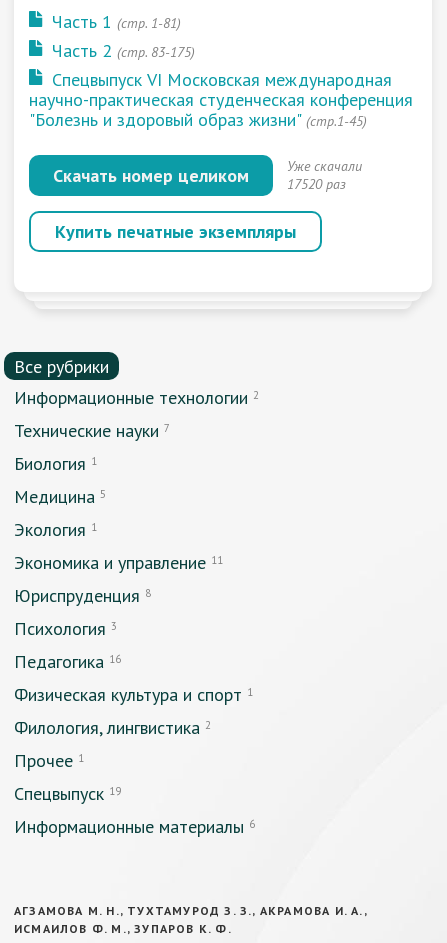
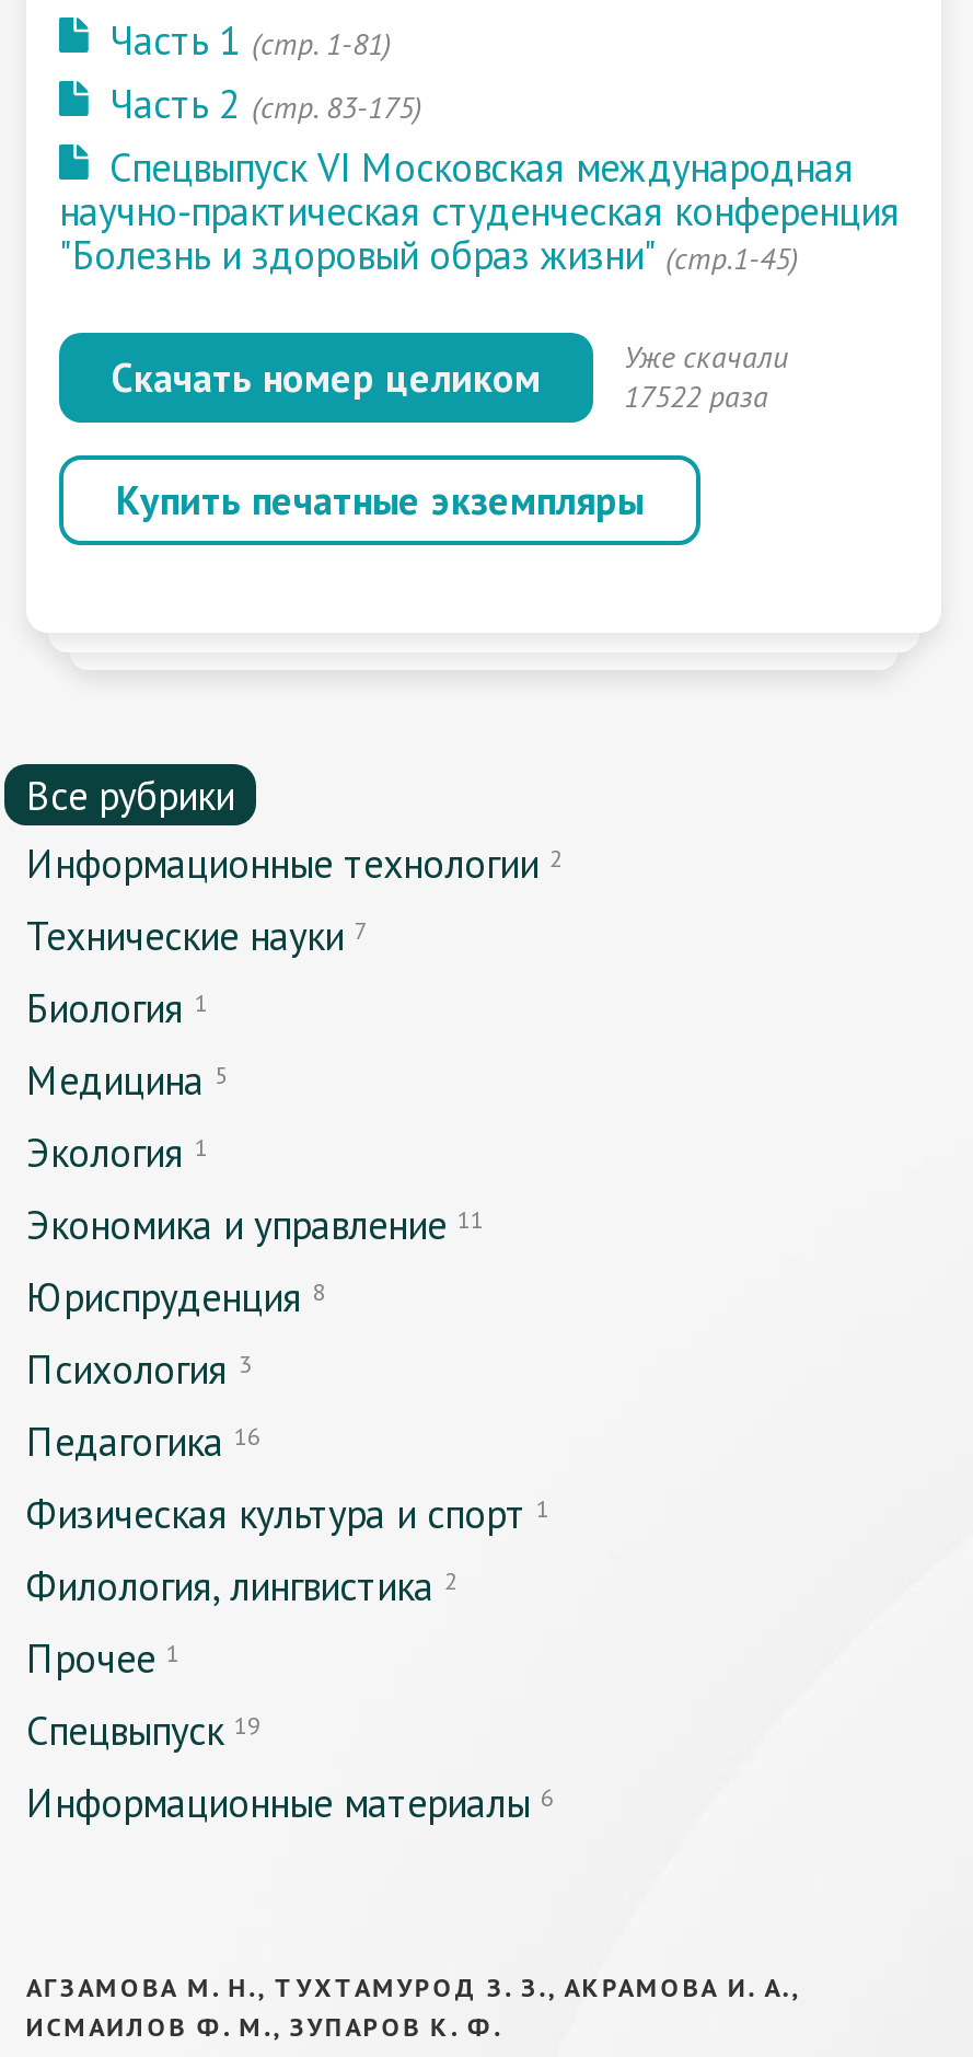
[287,175,346,193] 17520 раз -> [624,377,768,416] 17522 раза

